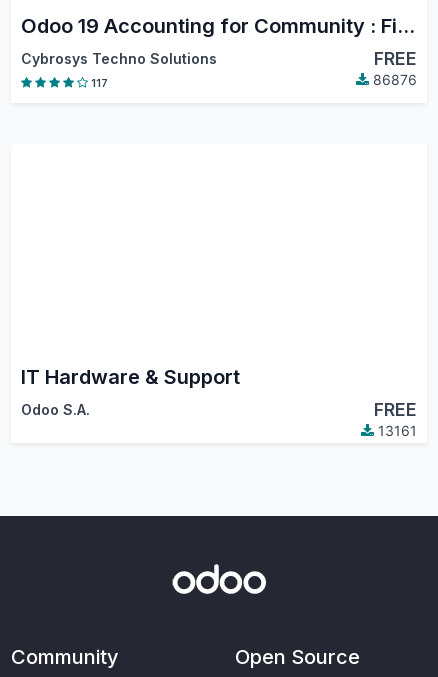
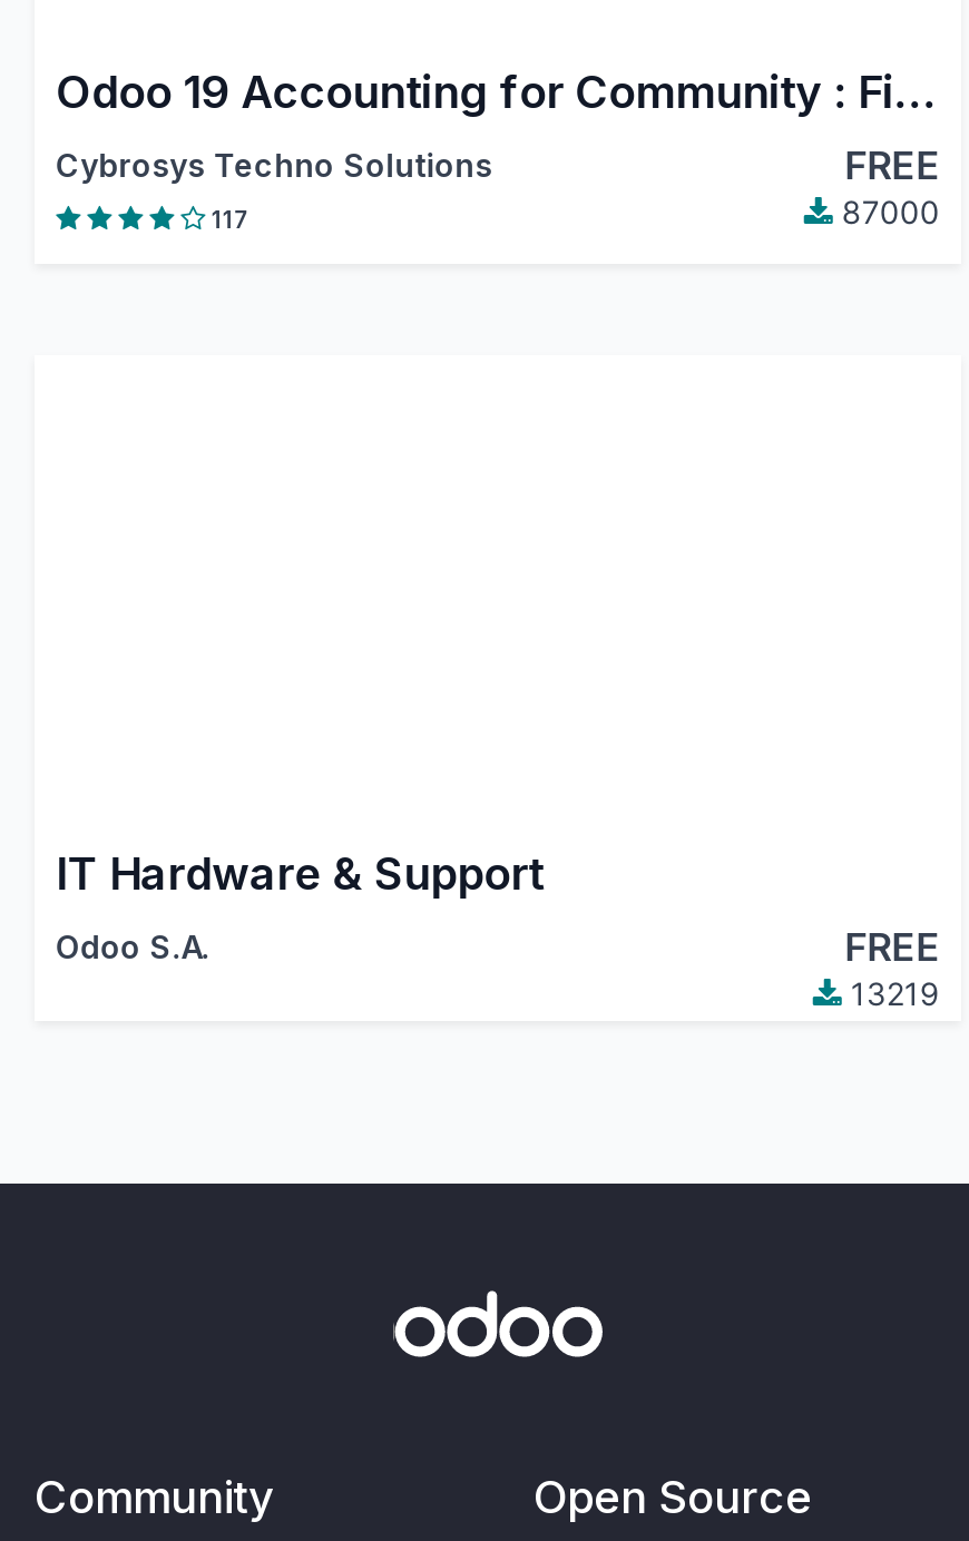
[369,71,417,88] 86876 -> [833,193,940,231] 87000
[374,422,417,439] 13161 -> [842,974,940,1011] 13219

